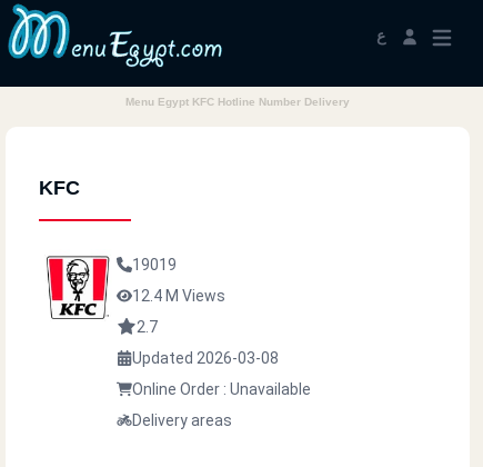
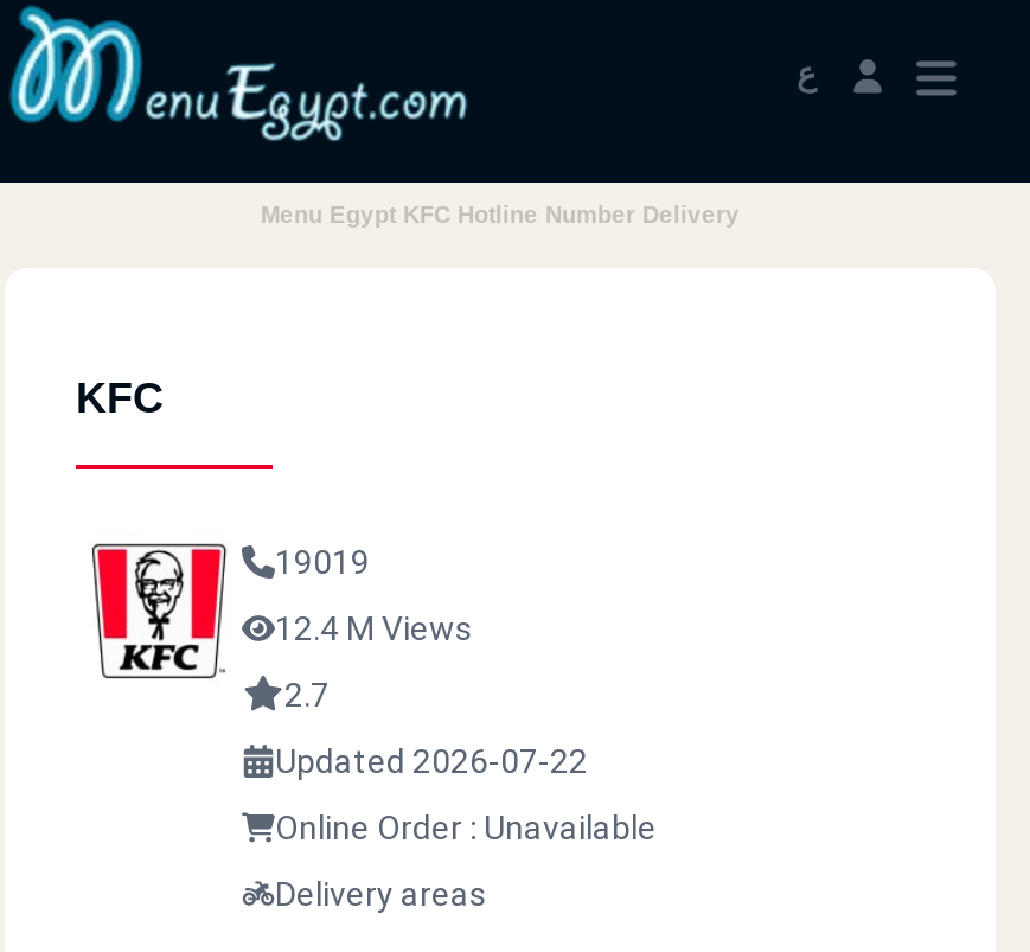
[132,349,279,367] Updated 2026-03-08 -> [275,742,588,780] Updated 2026-07-22

